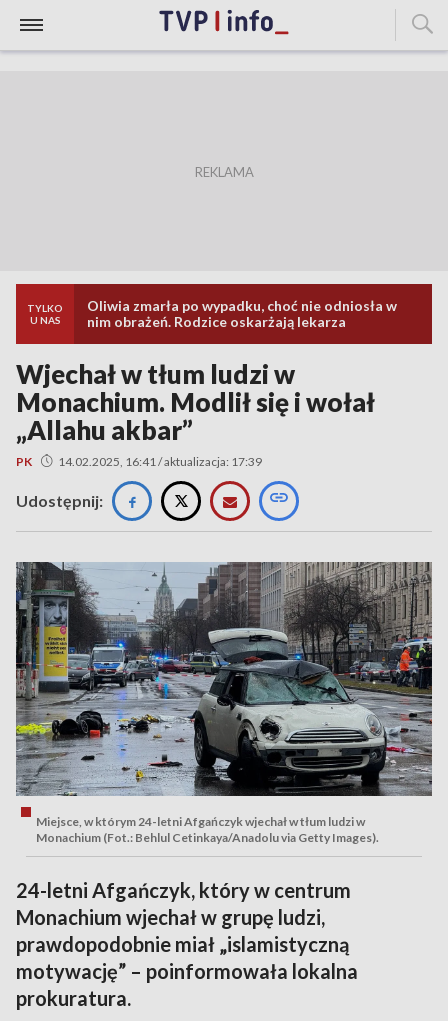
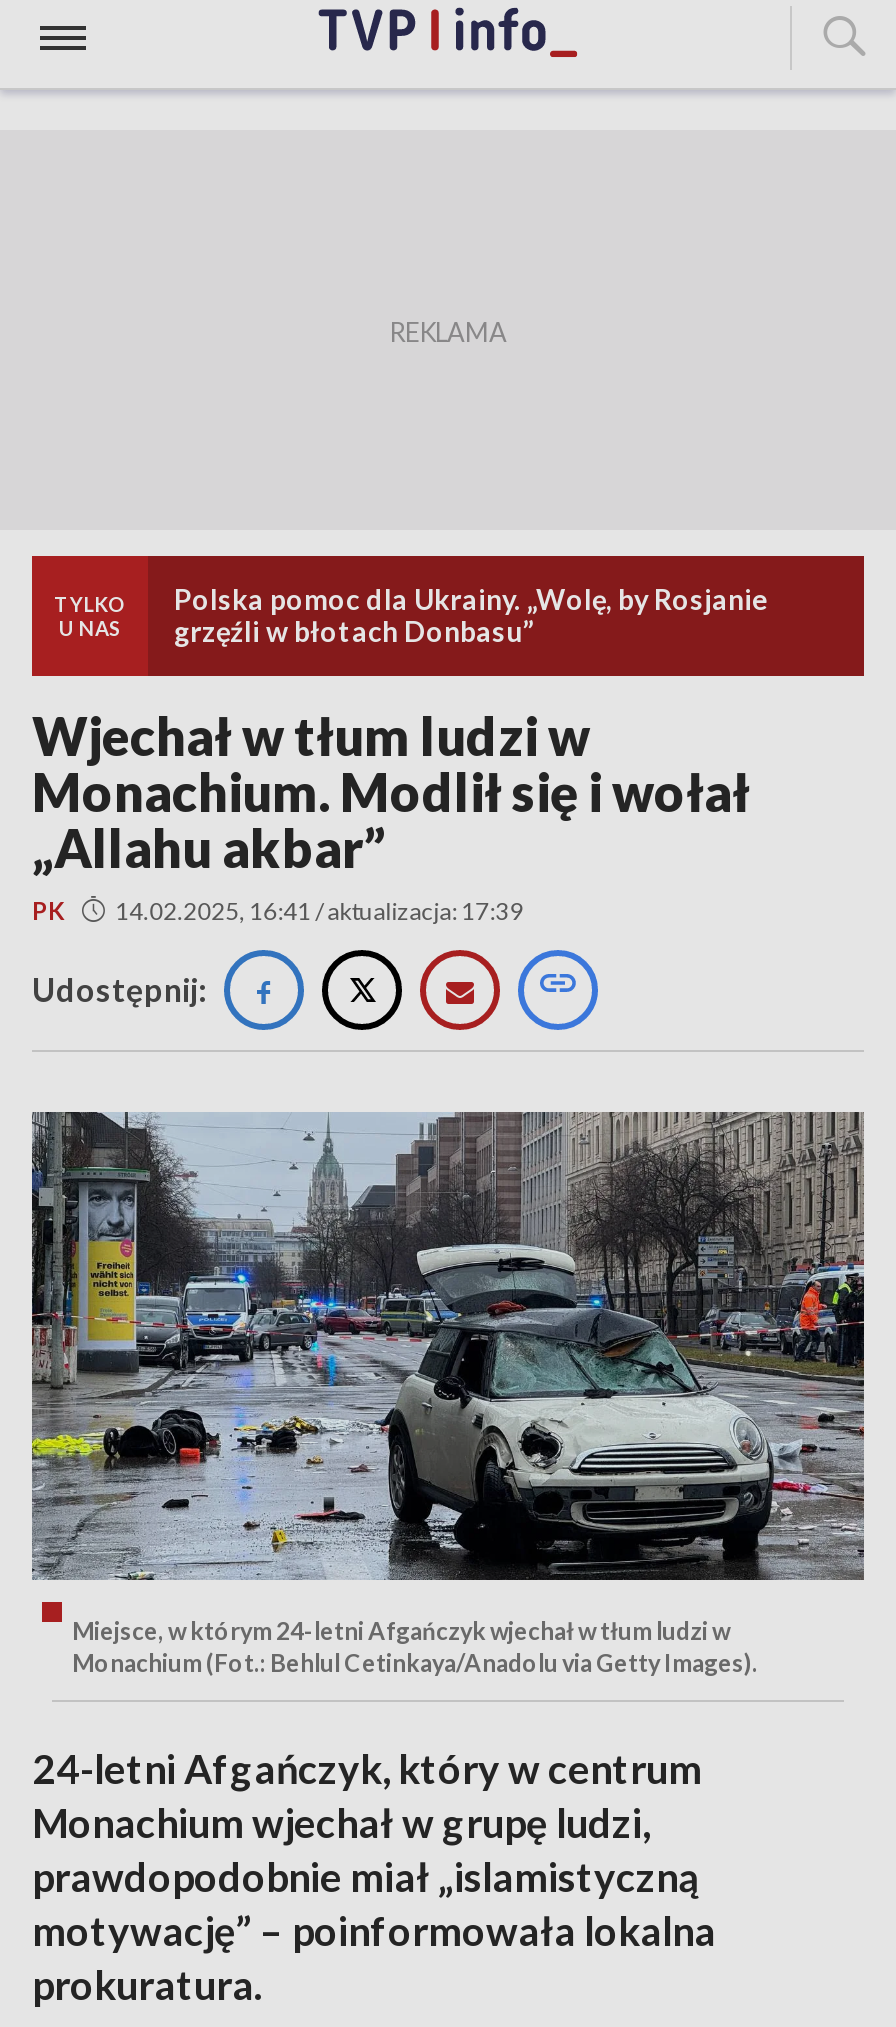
[87,297,397,330] Oliwia zmarła po wypadku, choć nie odniosła w | nim obrażeń. Rodzice oskarżają lekarza -> [174,582,768,648] Polska pomoc dla Ukrainy. „Wolę, by Rosjanie | grzęźli w błotach Donbasu”

